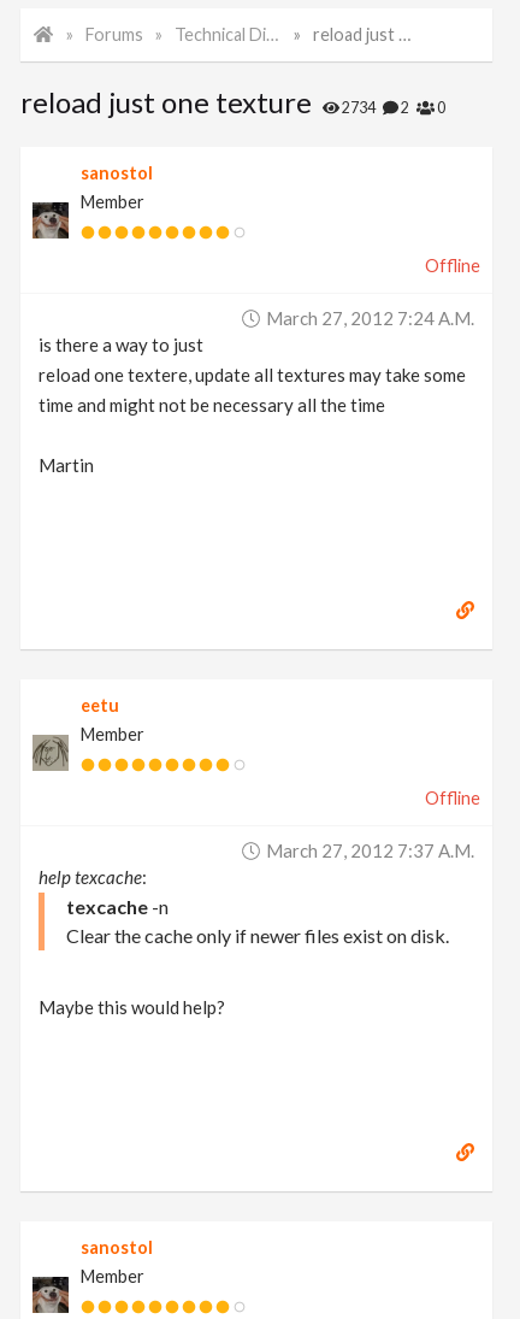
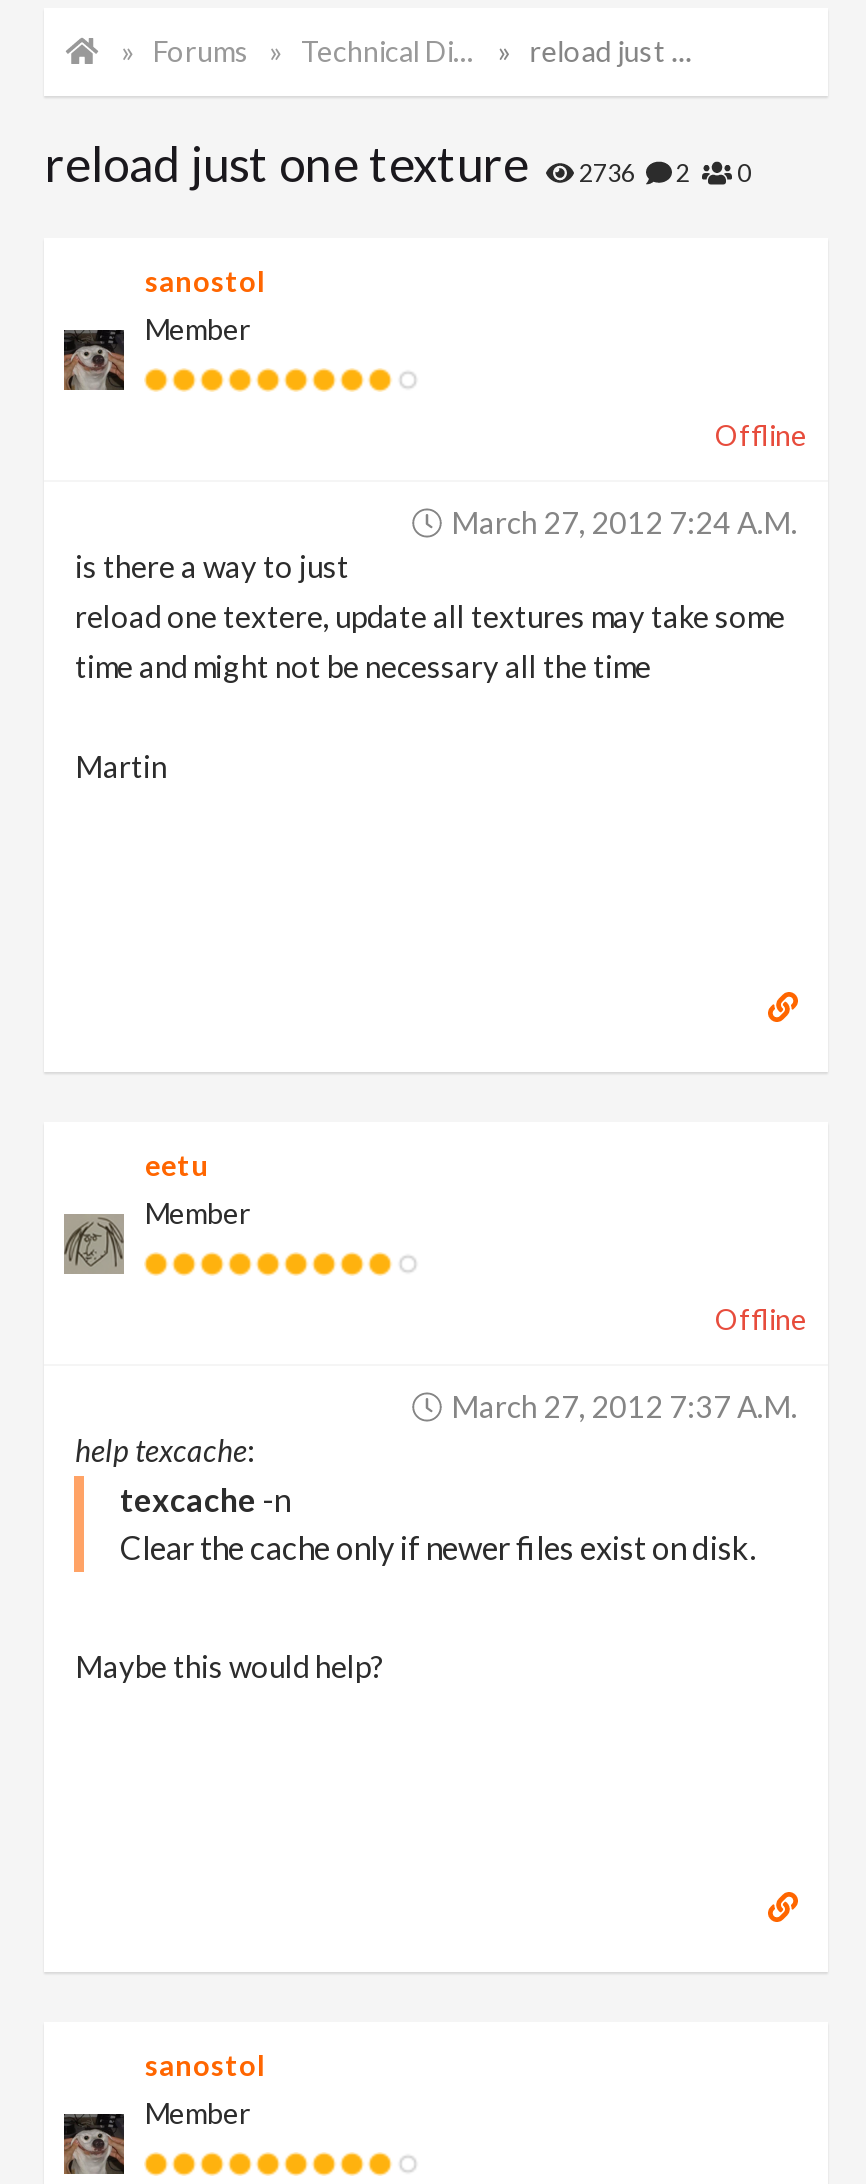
[340,99,383,117] 2734 -> [575,158,647,188] 2736

